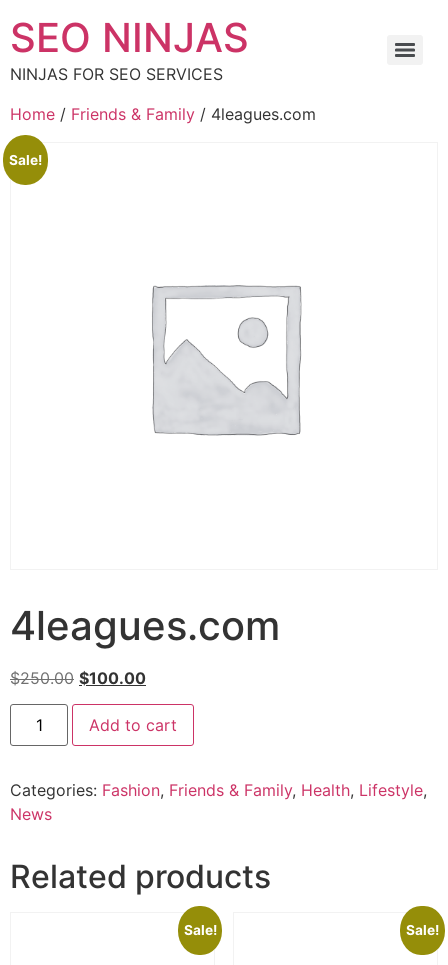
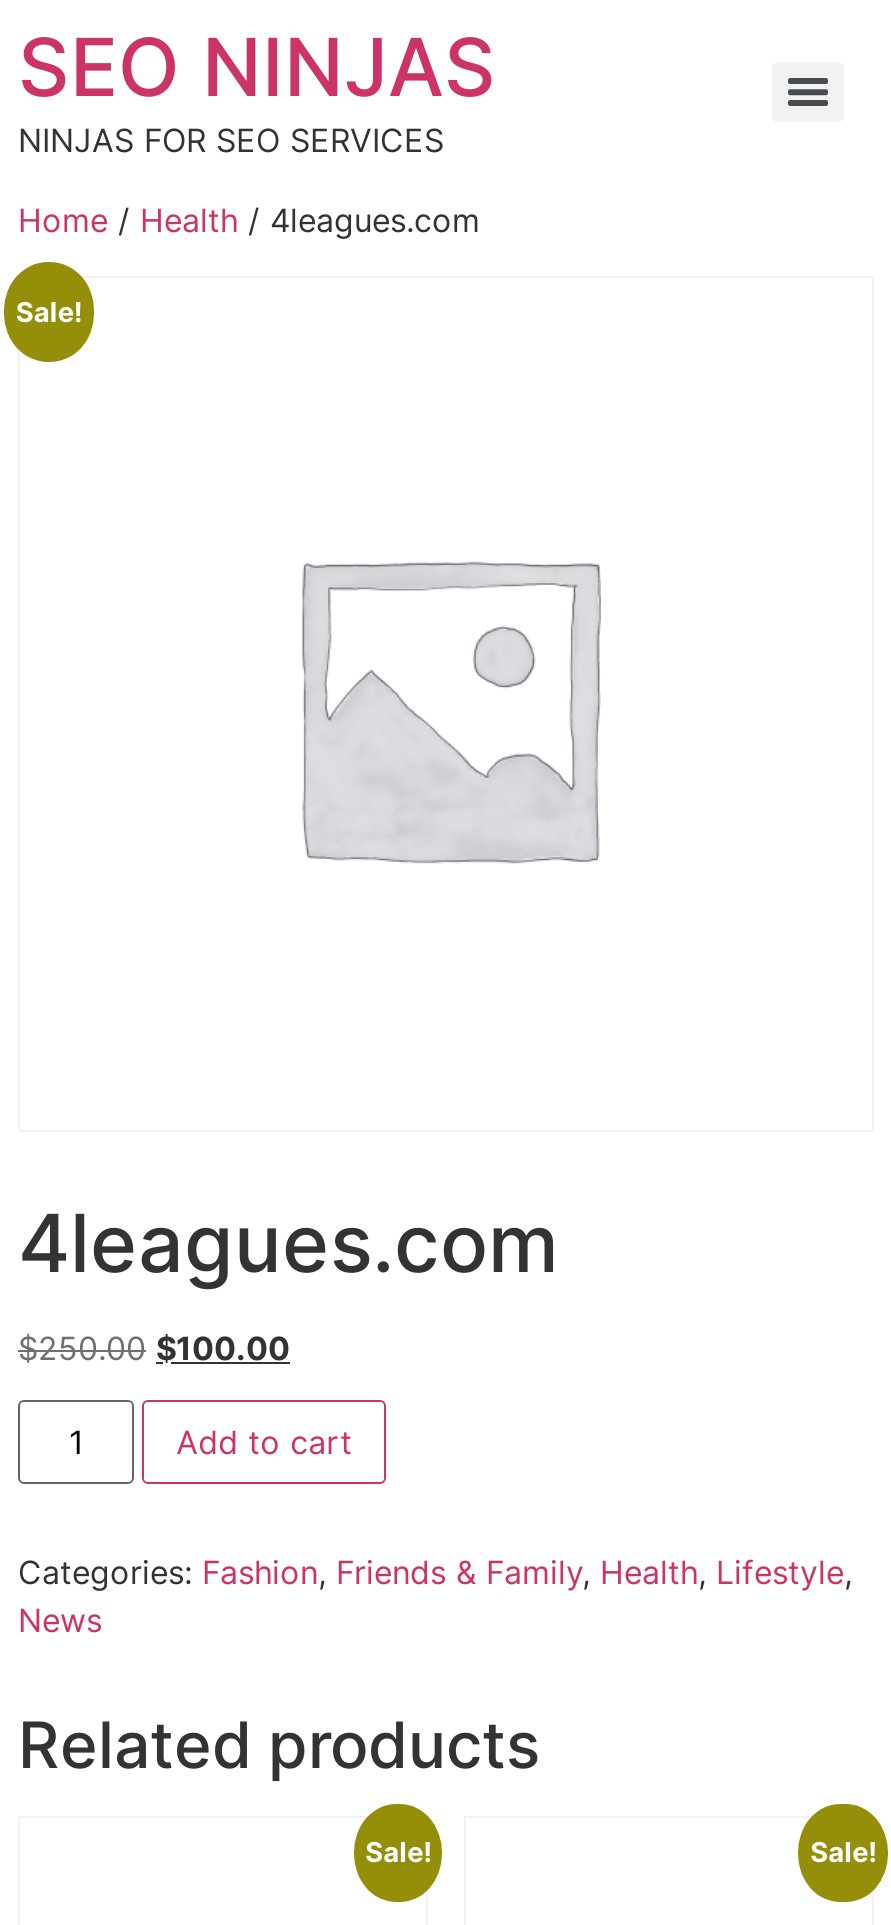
[10,104,316,124] Home / Friends & Family / 4leagues.com -> [18,200,480,240] Home / Health / 4leagues.com

